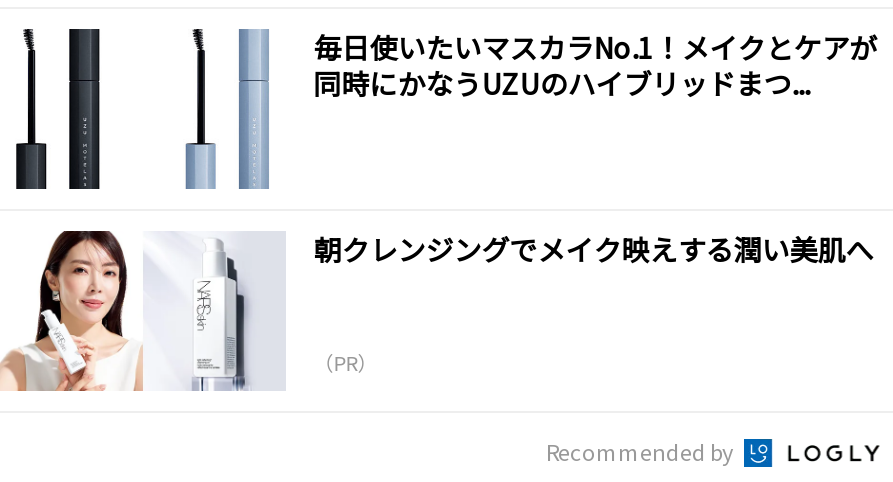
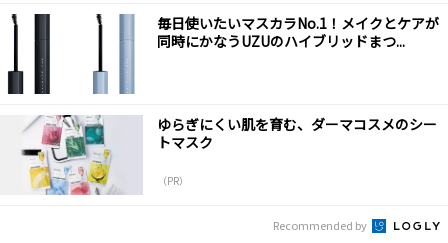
[6,229,874,393] [image] | 朝クレンジングでメイク映えする潤い美肌へ -> [3,114,437,196] [image] | ゆらぎにくい肌を育む、ダーマコスメのシー | トマスク

